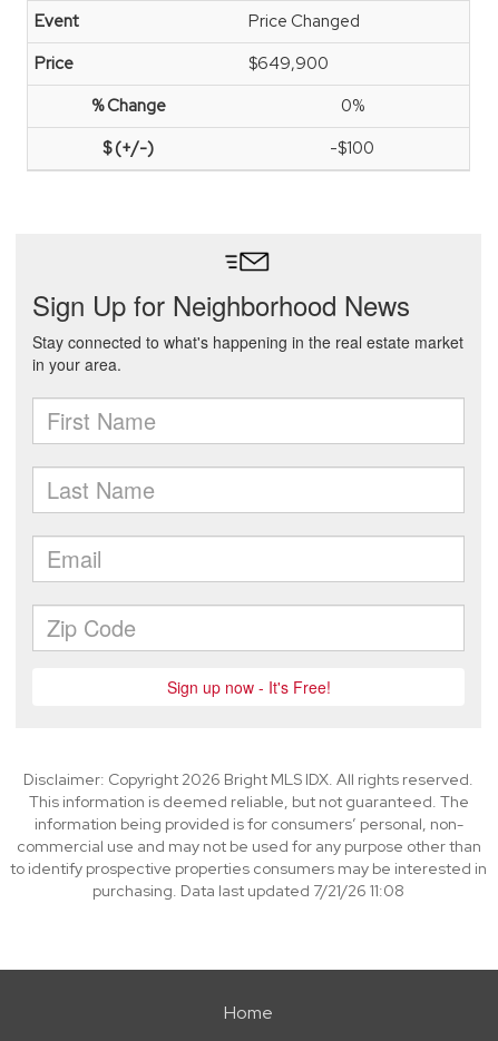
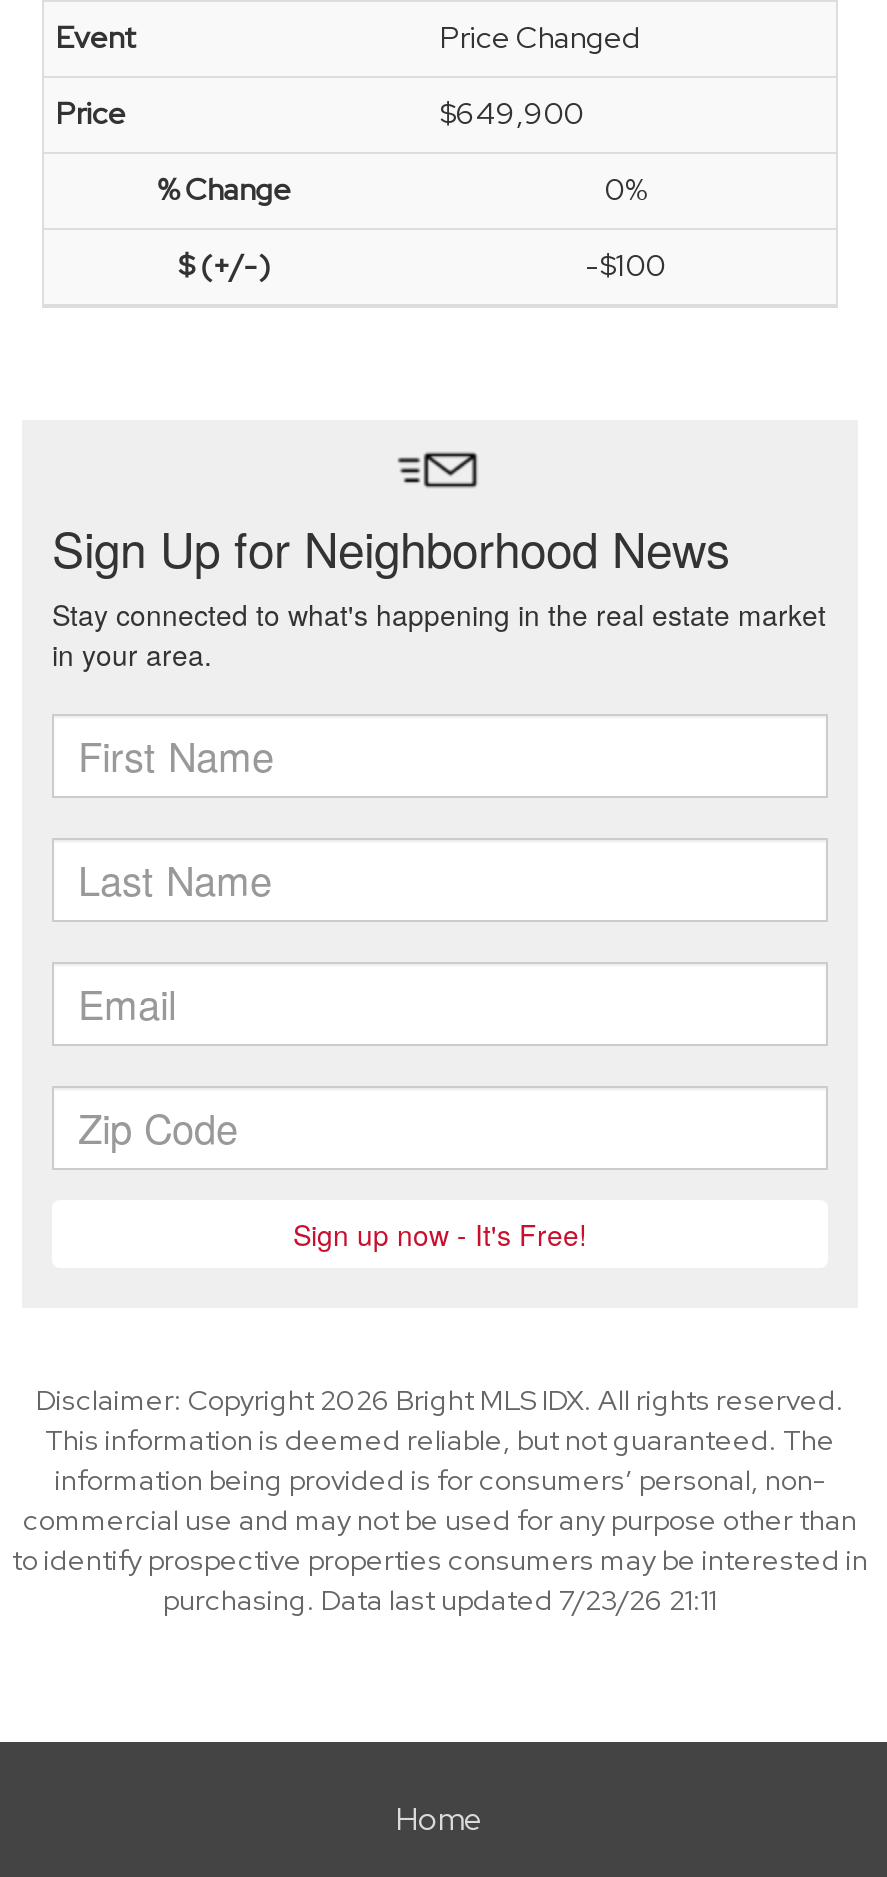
[92,881,404,901] purchasing. Data last updated 7/21/26 11:08 -> [163,1582,717,1618] purchasing. Data last updated 7/23/26 21:11

